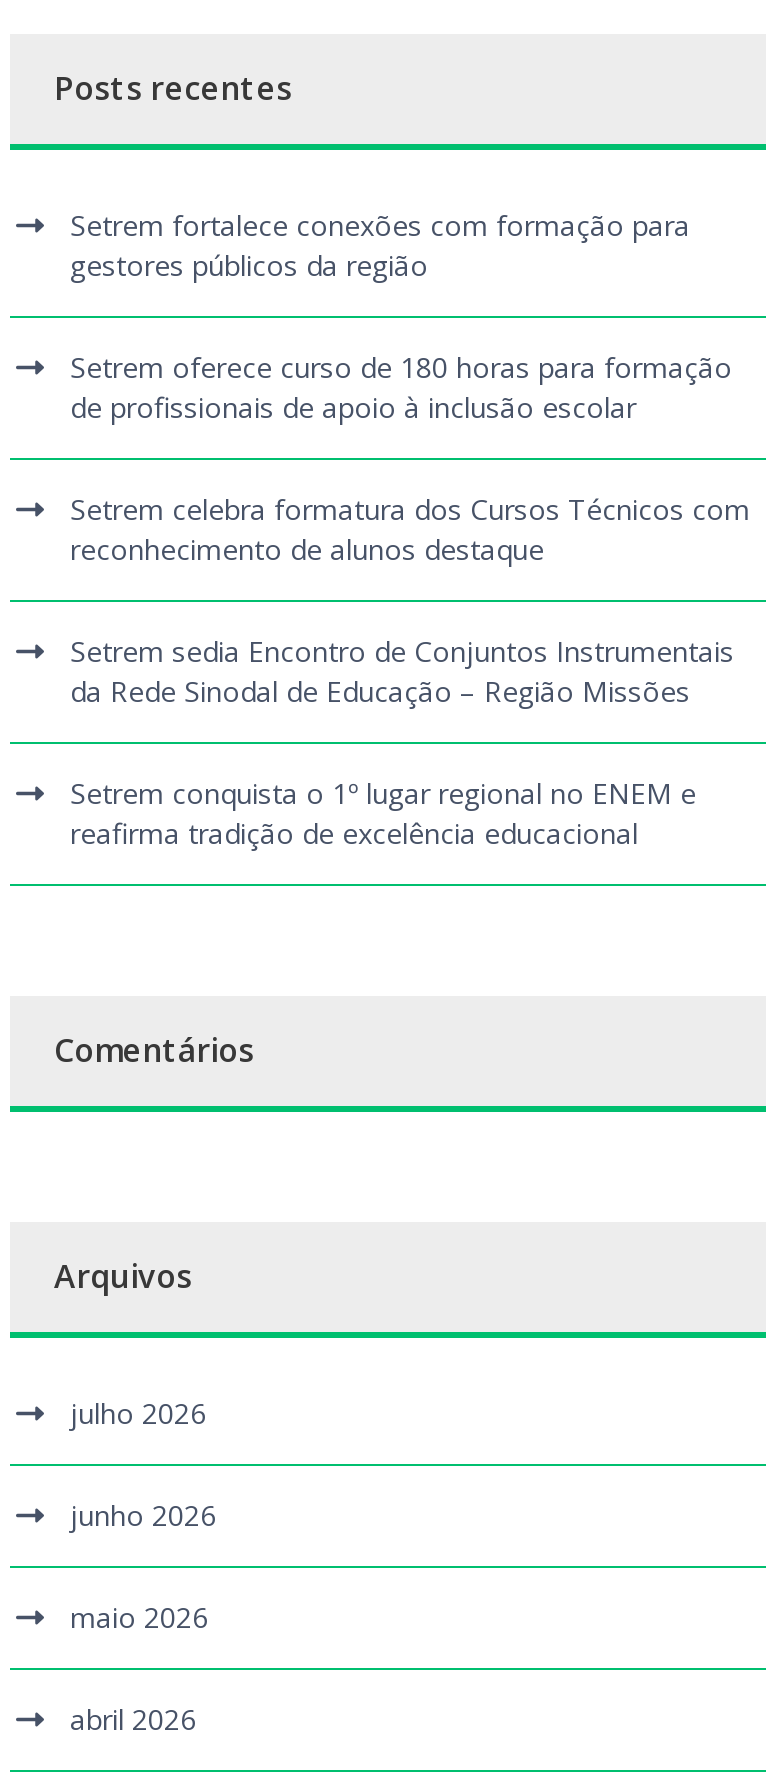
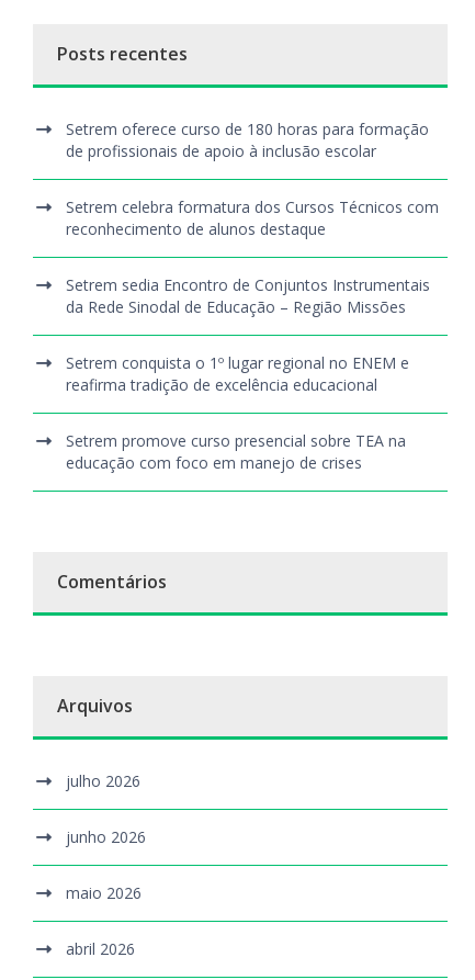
[70,205,690,283] Setrem fortalece conexões com formação para | gestores públicos da região -> none
moved [70,347,750,851] -> [66,118,439,395]: Setrem oferece curso de 180 horas para formação | de profissionais de apoio à inclusão escolar | Setrem celebra formatura dos Cursos Técnicos com | reconhecimento de alunos destaque | Setrem sedia Encontro de Conjuntos Instrumentais | da Rede Sinodal de Educação – Região Missões | Setrem conquista o 1º lugar regional no ENEM e | reafirma tradição de excelência educacional
none -> [66,430,406,472] Setrem promove curso presencial sobre TEA na | educação com foco em manejo de crises

